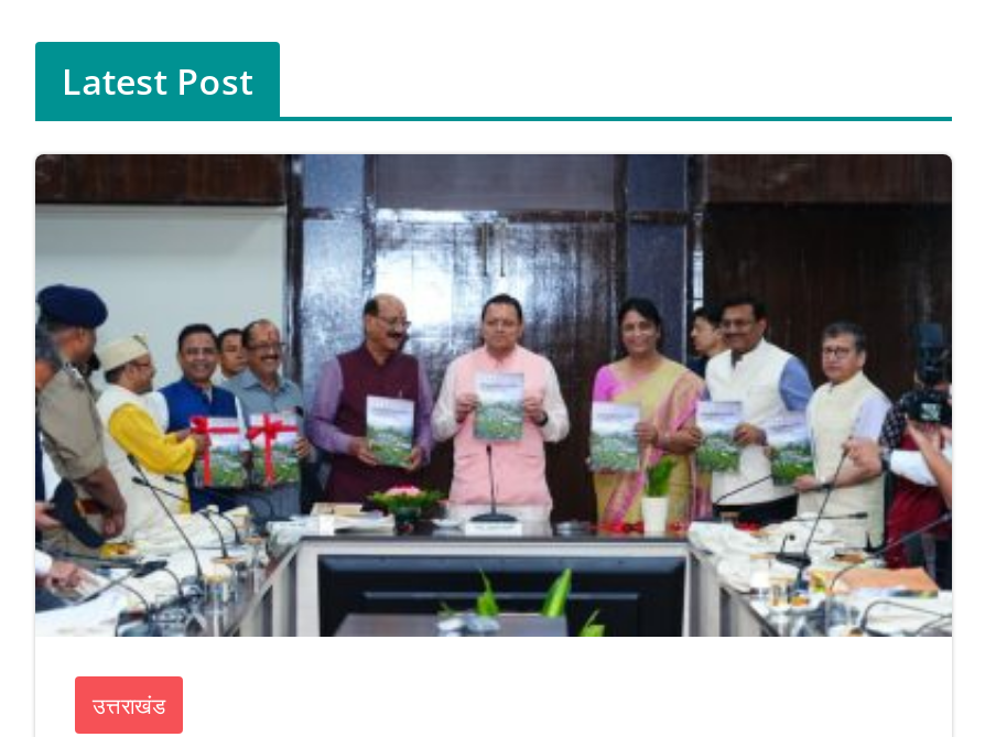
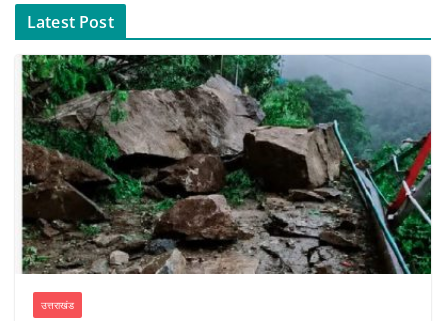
[33,151,954,638] [image] -> [15,54,432,275] [image]

